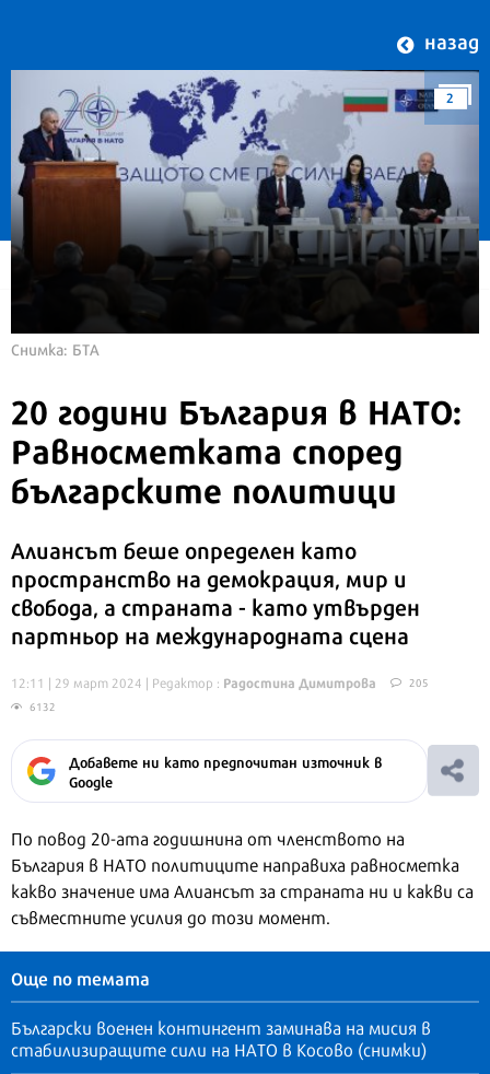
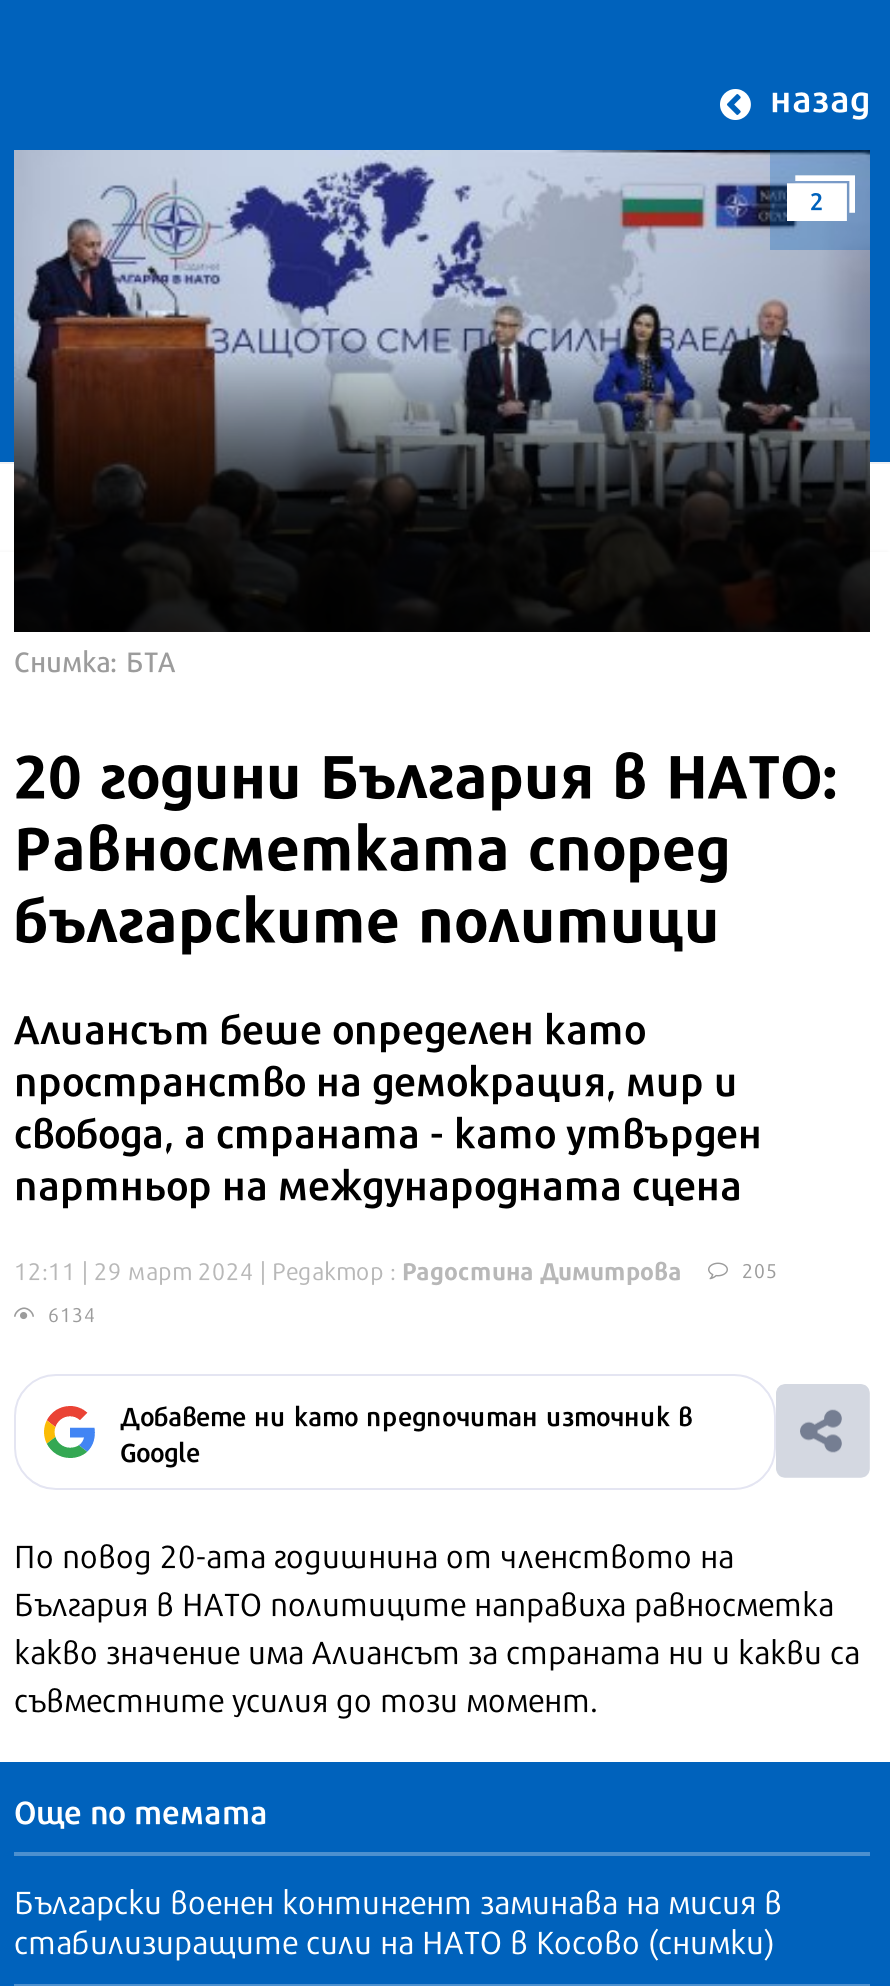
[30,697,56,714] 6132 -> [48,1297,96,1327] 6134

